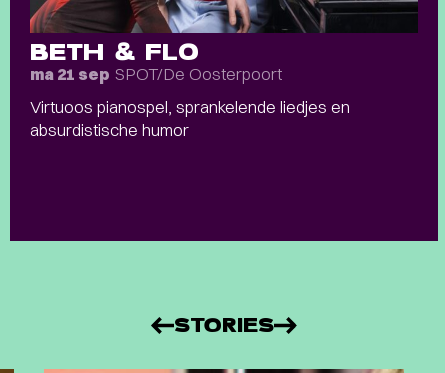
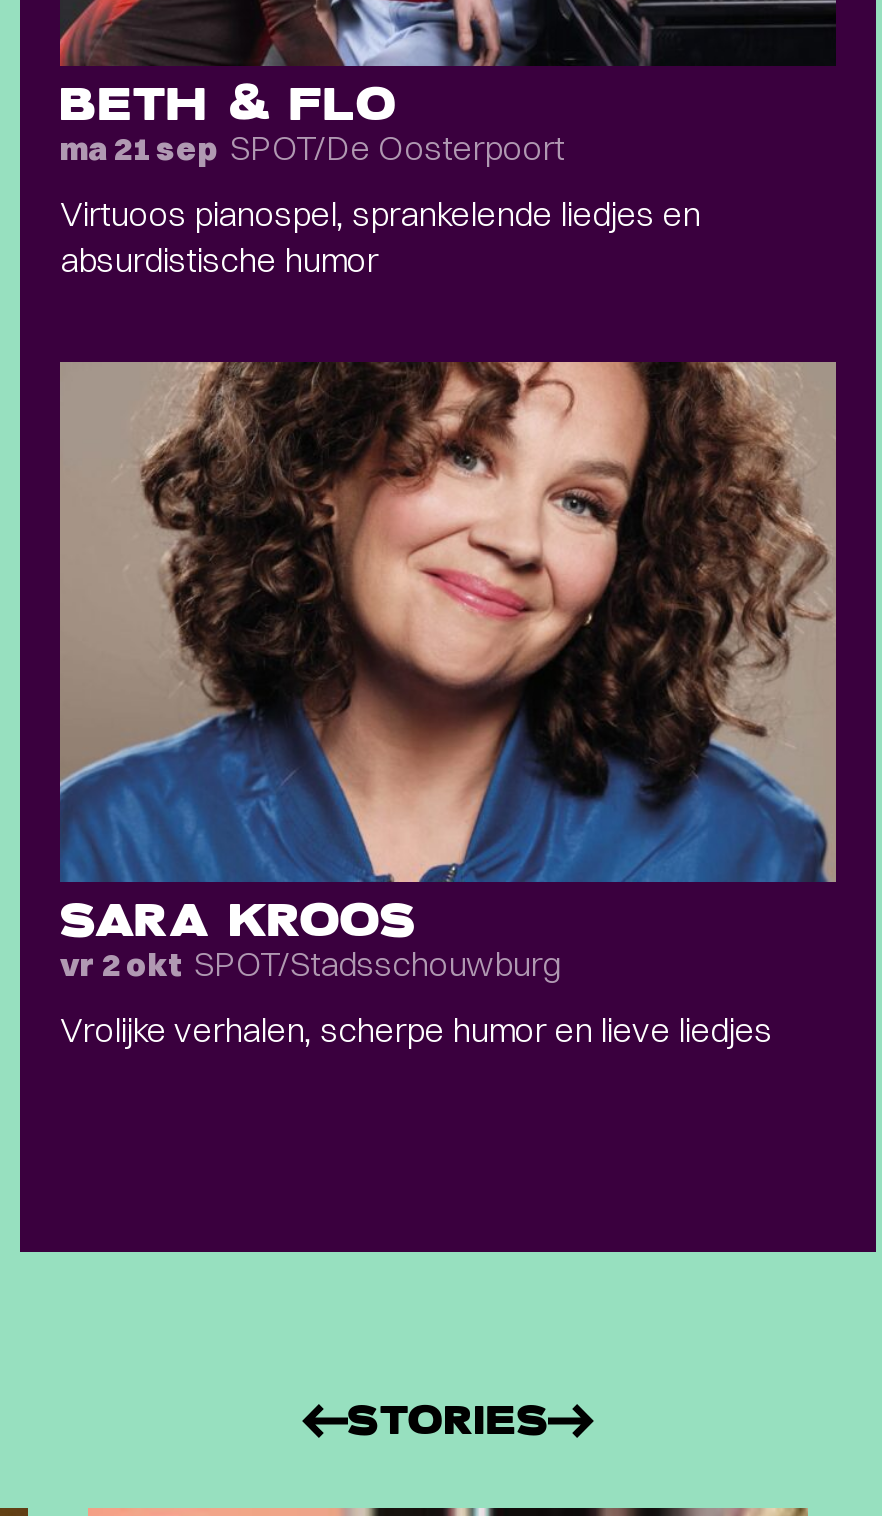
none -> [58,360,838,1050] [image] | SARA KROOS | vr 2 okt SPOT/Stadsschouwburg | Vrolijke verhalen, scherpe humor en lieve liedjes

